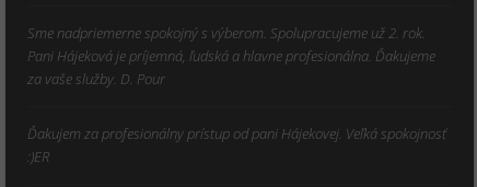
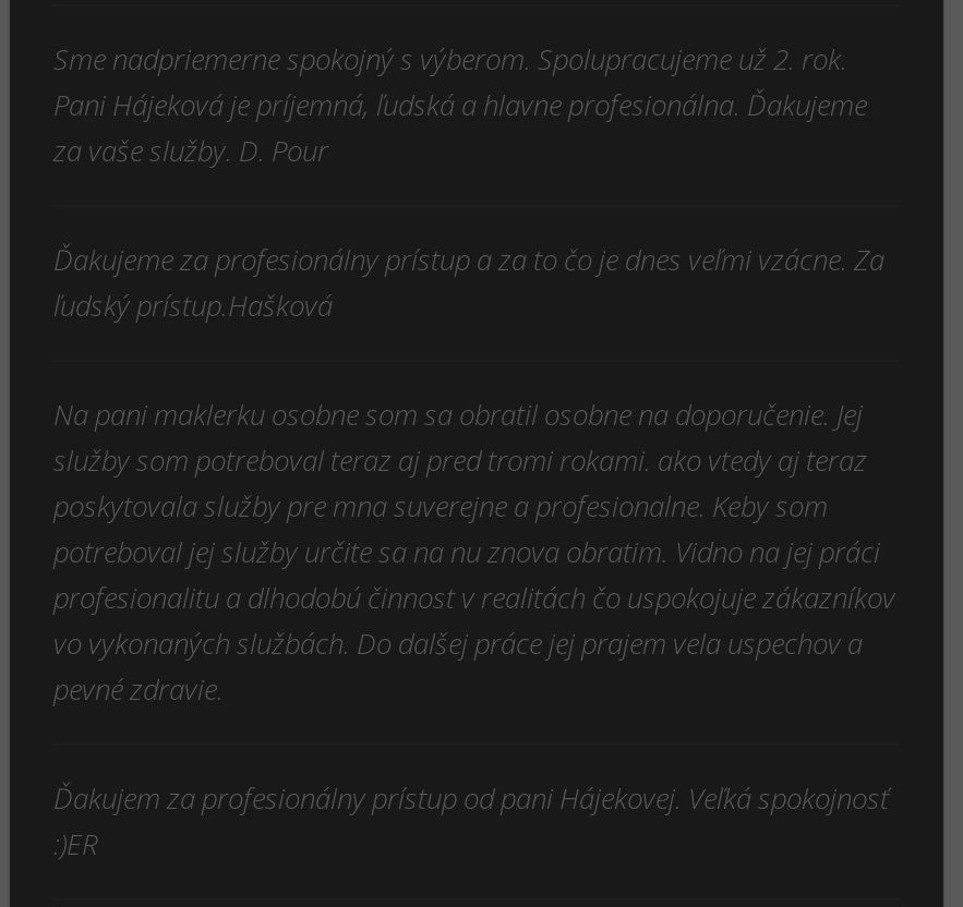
none -> [53,240,895,709] Ďakujeme za profesionálny prístup a za to čo je dnes veľmi vzácne. Za | ľudský prístup.Hašková | Na pani maklerku osobne som sa obratil osobne na doporučenie. Jej | služby som potreboval teraz aj pred tromi rokami. ako vtedy aj teraz | poskytovala služby pre mna suverejne a profesionalne. Keby som | potreboval jej služby určite sa na nu znova obratim. Vidno na jej práci | profesionalitu a dlhodobú činnost v realitách čo uspokojuje zákazníkov | vo vykonaných službách. Do dalšej práce jej prajem vela uspechov a | pevné zdravie.

